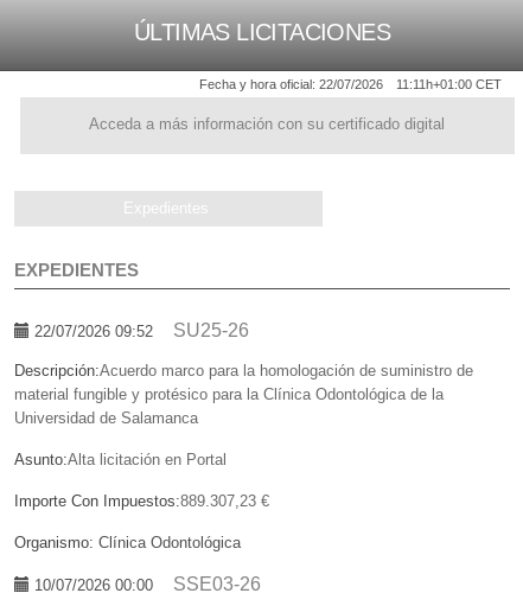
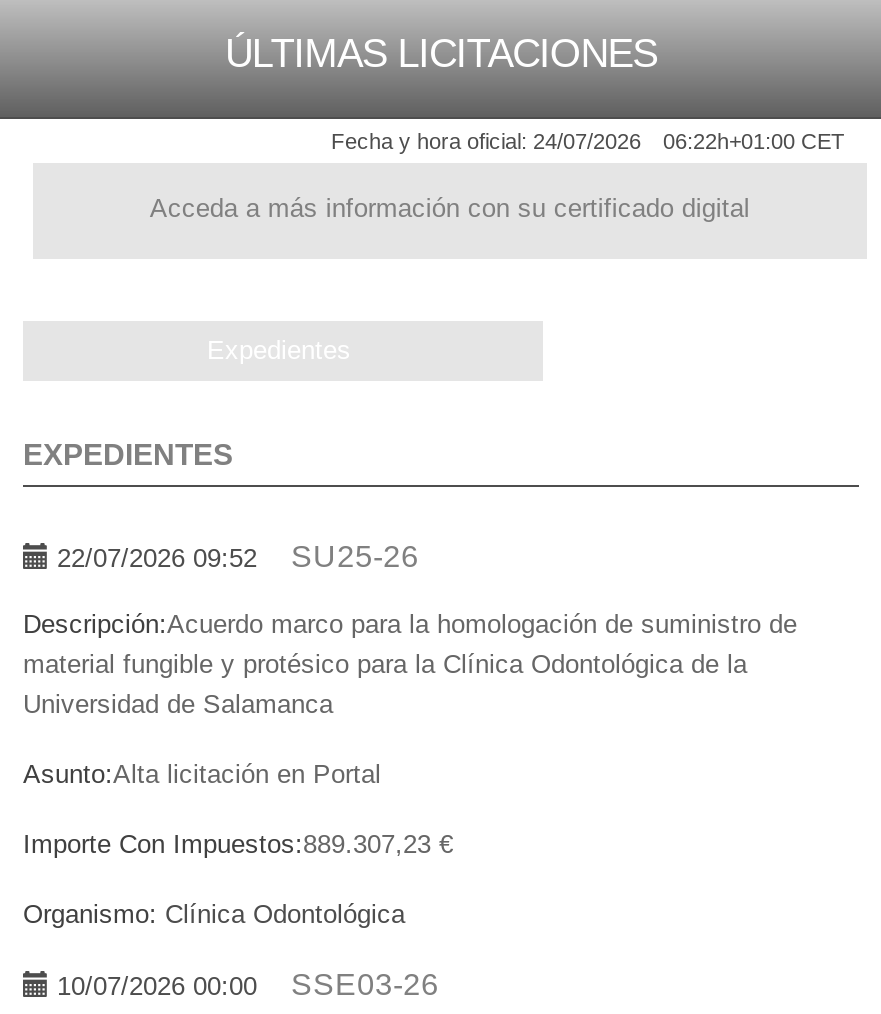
[199,77,383,92] Fecha y hora oficial: 22/07/2026 -> [331,130,641,154] Fecha y hora oficial: 24/07/2026
[396,77,502,92] 11:11h+01:00 CET -> [663,130,845,154] 06:22h+01:00 CET

